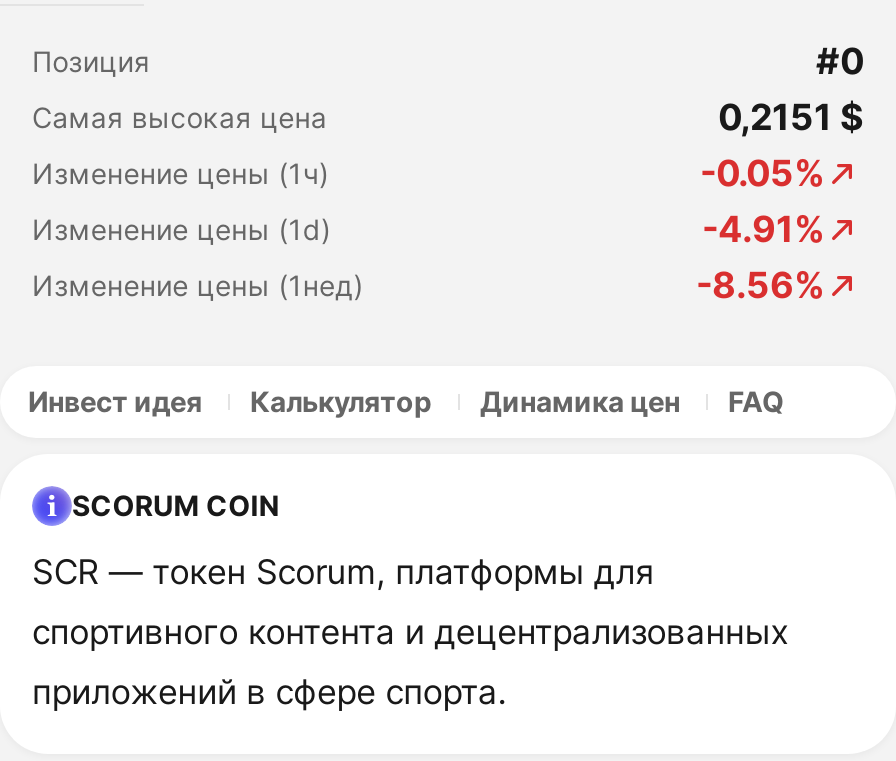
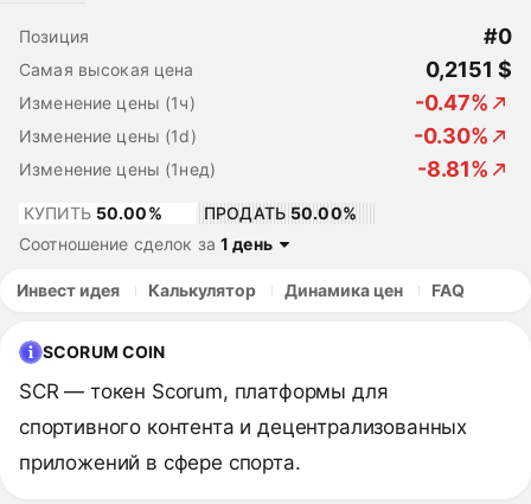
[700,152,824,194] -0.05% -> [415,90,488,115] -0.47%
[702,208,824,250] -4.91% -> [414,123,488,148] -0.30%
[696,264,824,306] -8.56% -> [19,157,488,254] -8.81% | КУПИТЬ 50.00% | ПРОДАТЬ 50.00% | Соотношение сделок за 1 день

